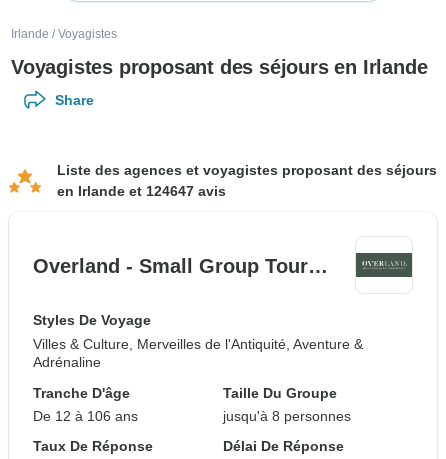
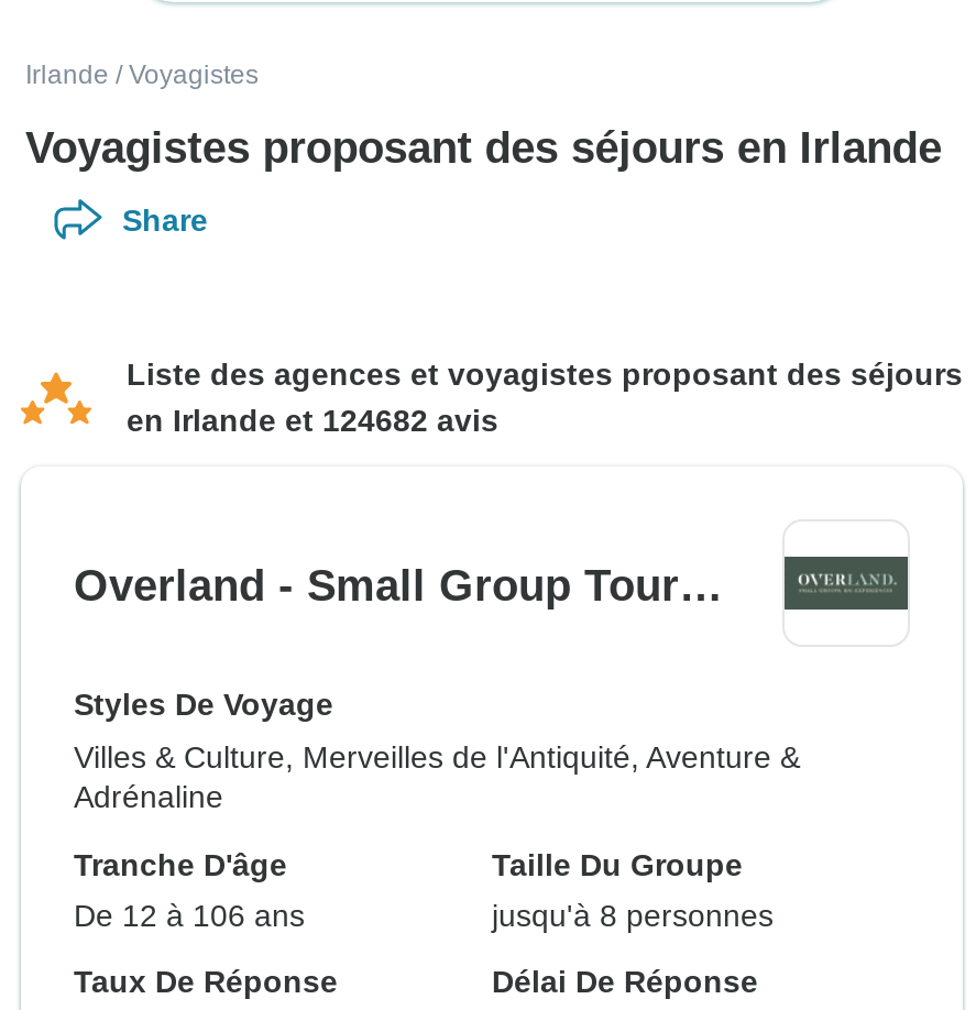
[57,183,226,199] en Irlande et 124647 avis -> [127,403,498,438] en Irlande et 124682 avis

